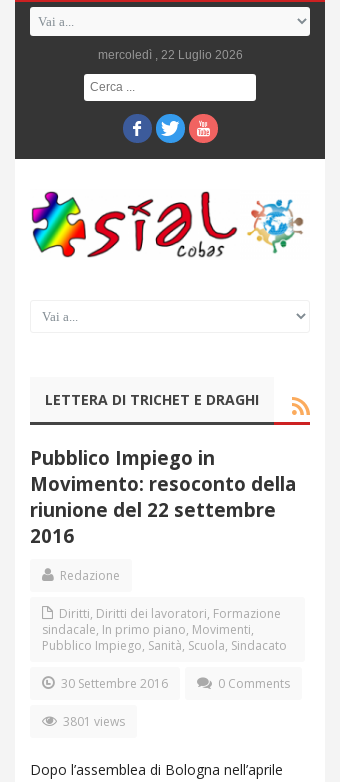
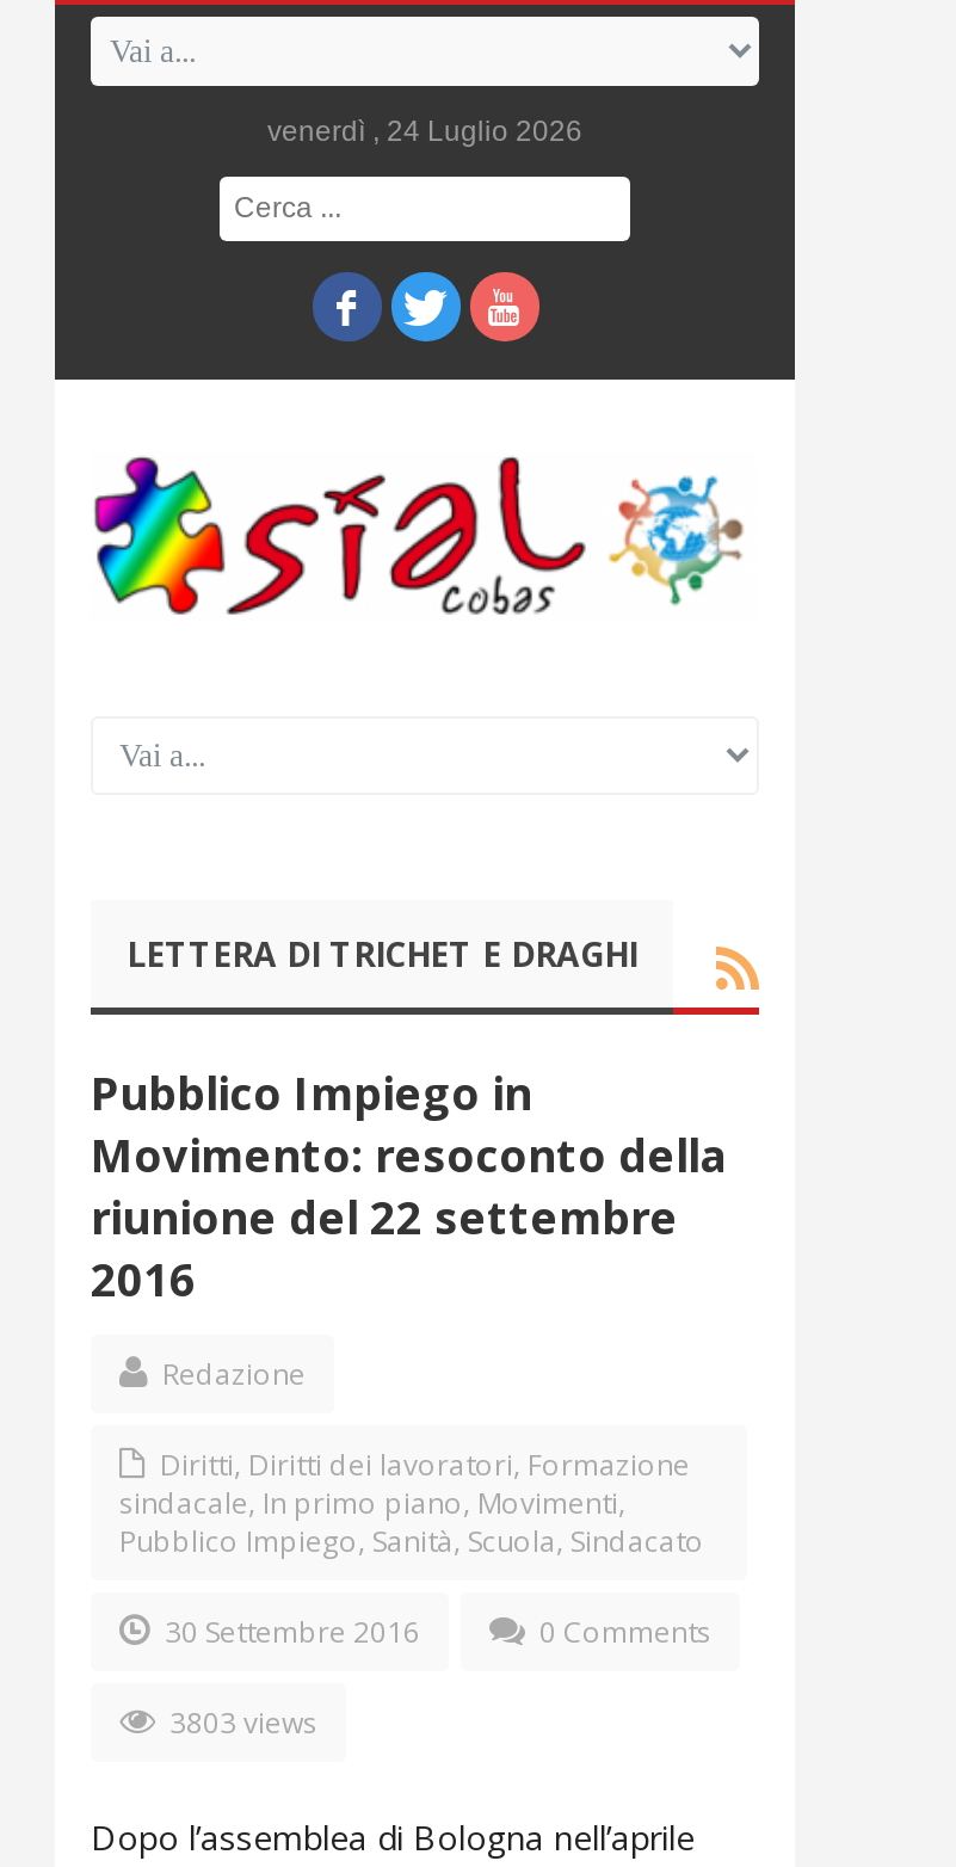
[97,48,242,62] mercoledì , 22 Luglio 2026 -> [267,115,582,148] venerdì , 24 Luglio 2026
[60,713,125,730] 3801 views -> [162,1702,317,1743] 3803 views

